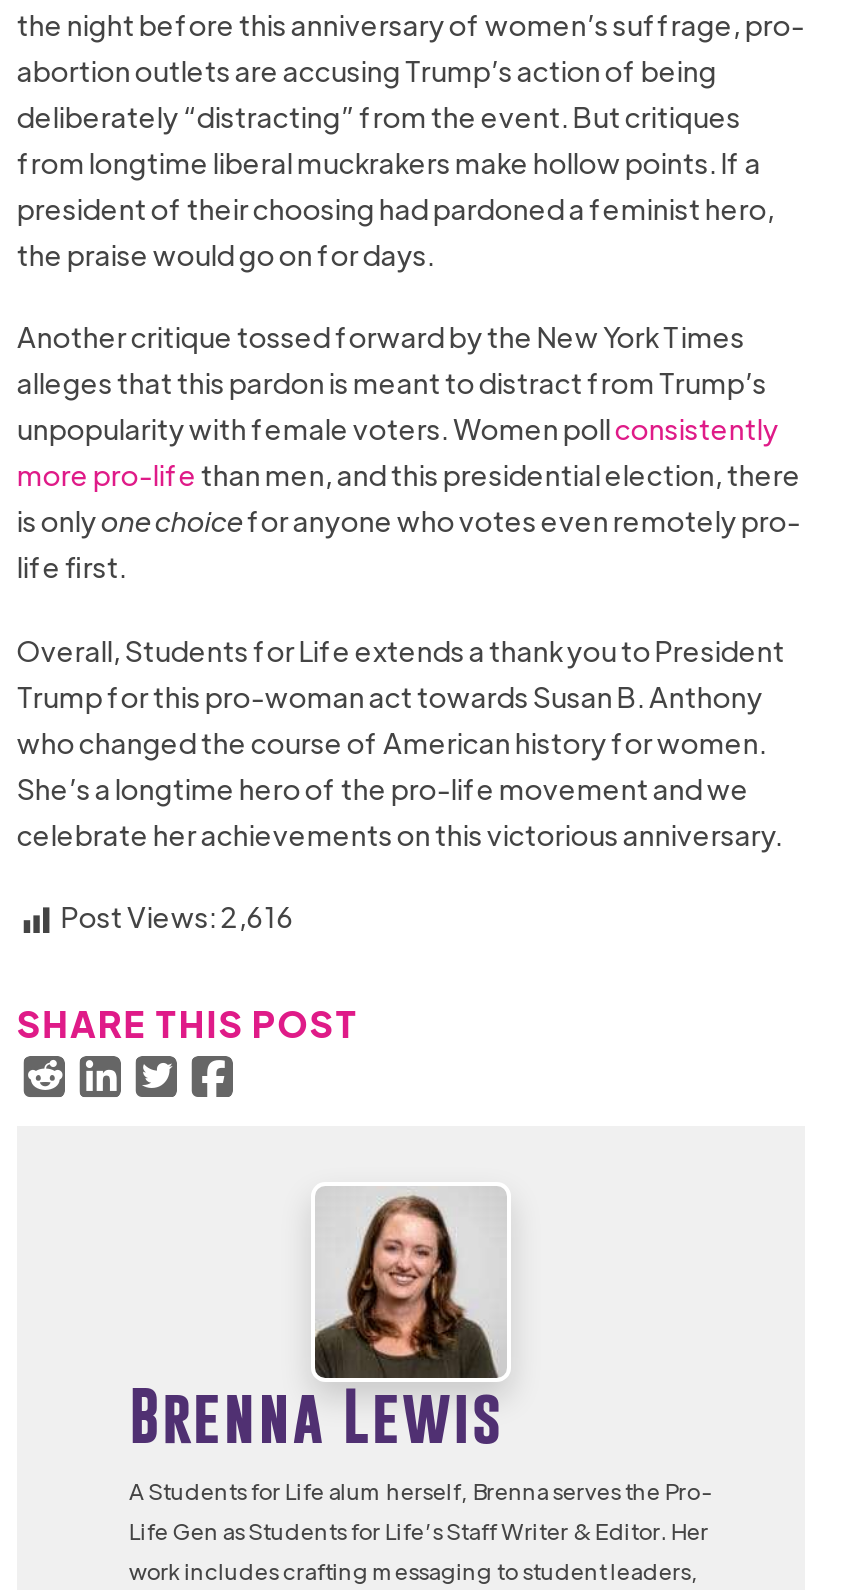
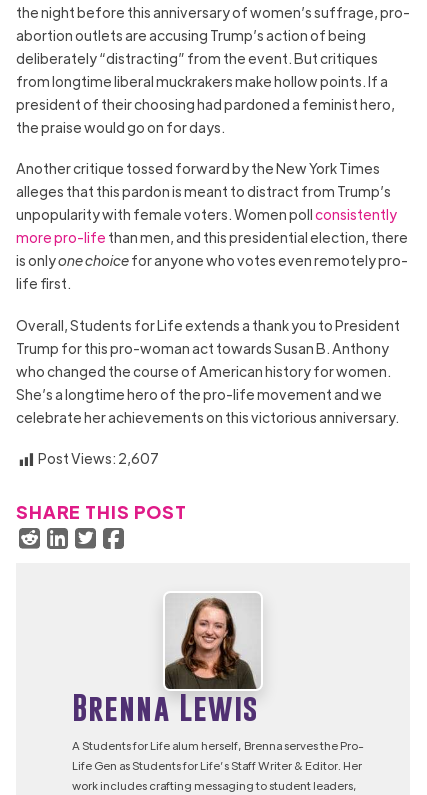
[61,898,295,934] Post Views: 2,616 -> [38,449,159,467] Post Views: 2,607

